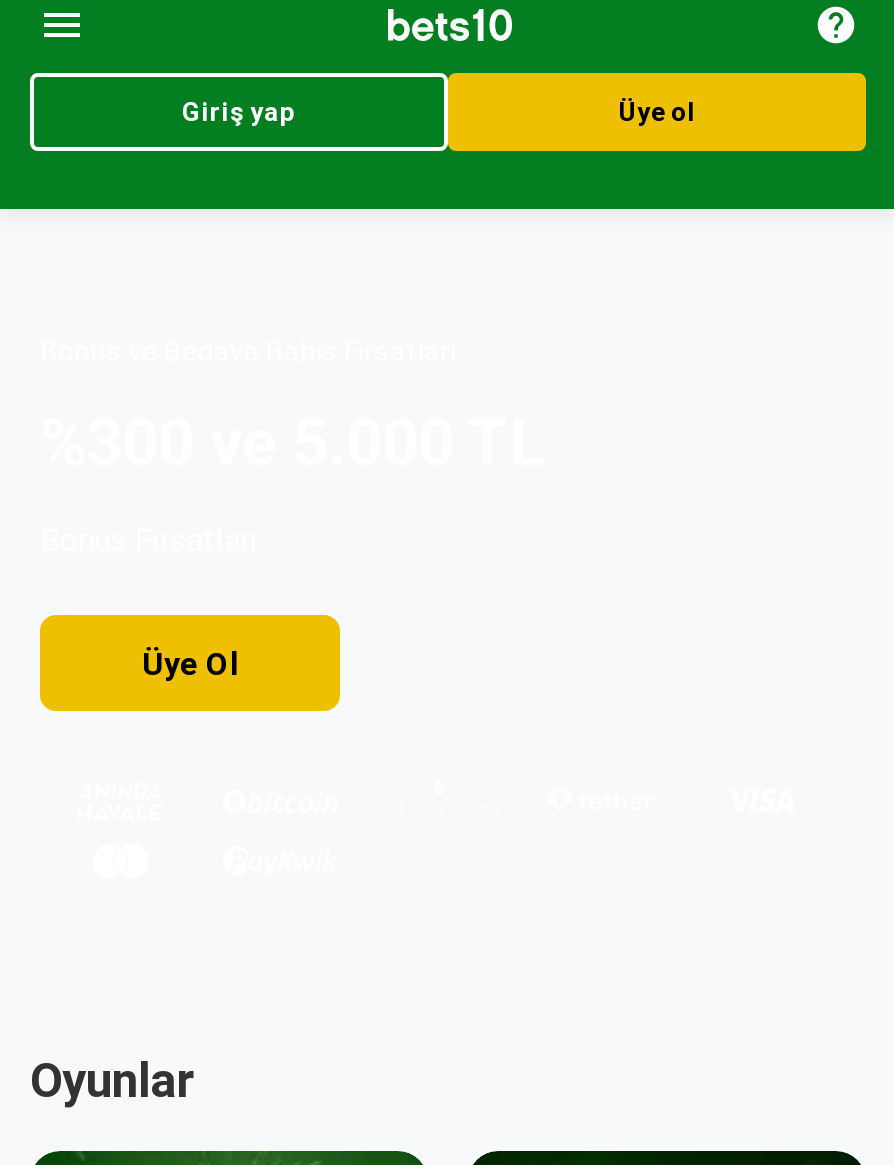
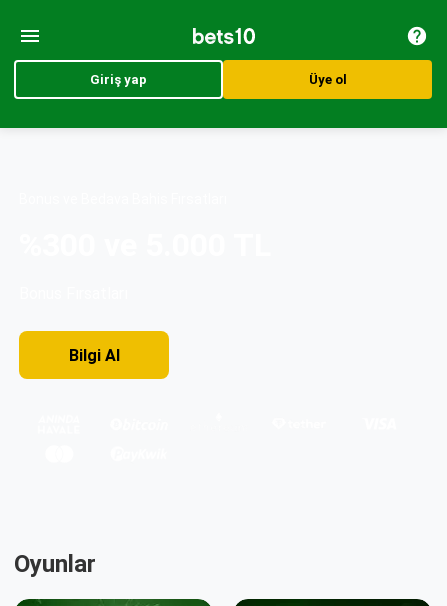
[142,645,238,683] Üye Ol -> [68,346,119,365] Bilgi AI

